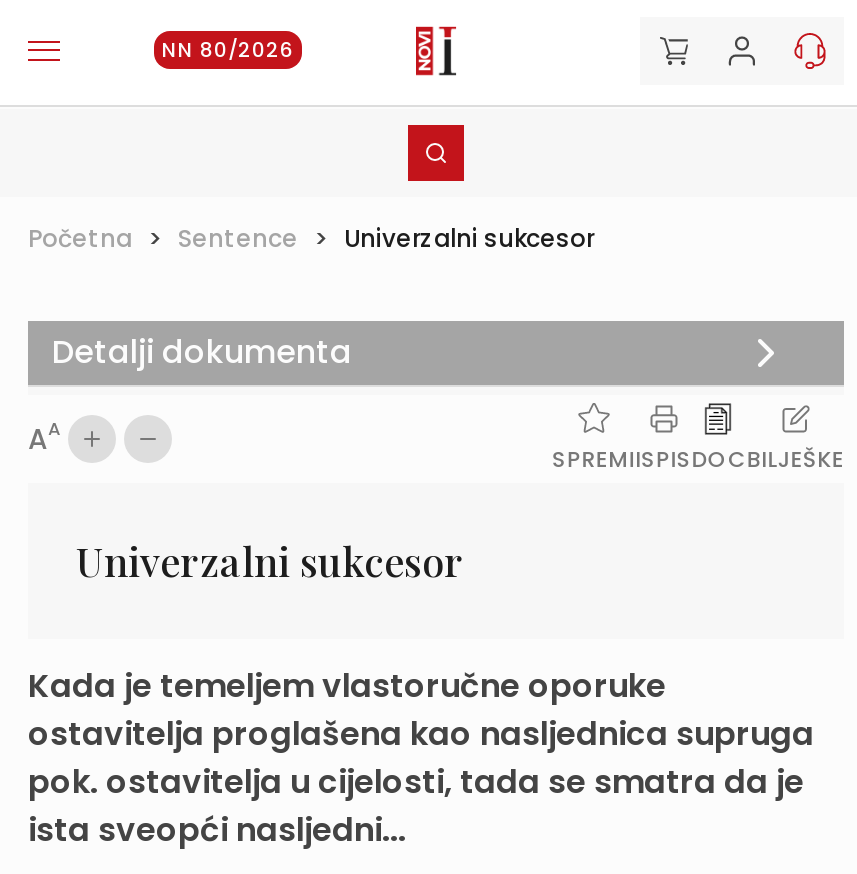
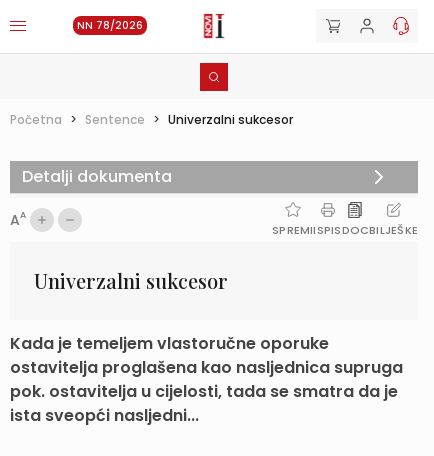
[162,35,294,65] NN 80/2026 -> [77,18,143,33] NN 78/2026

